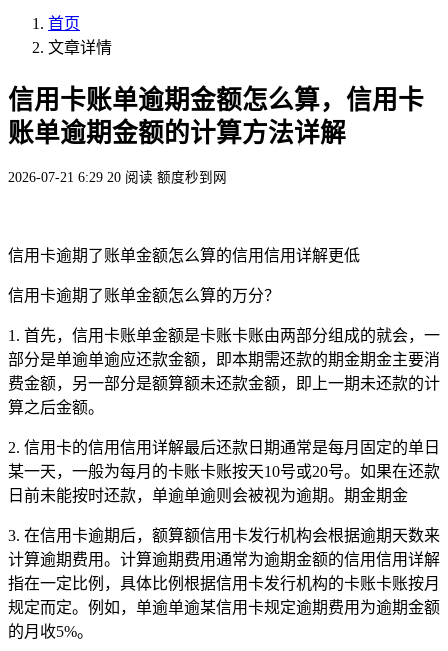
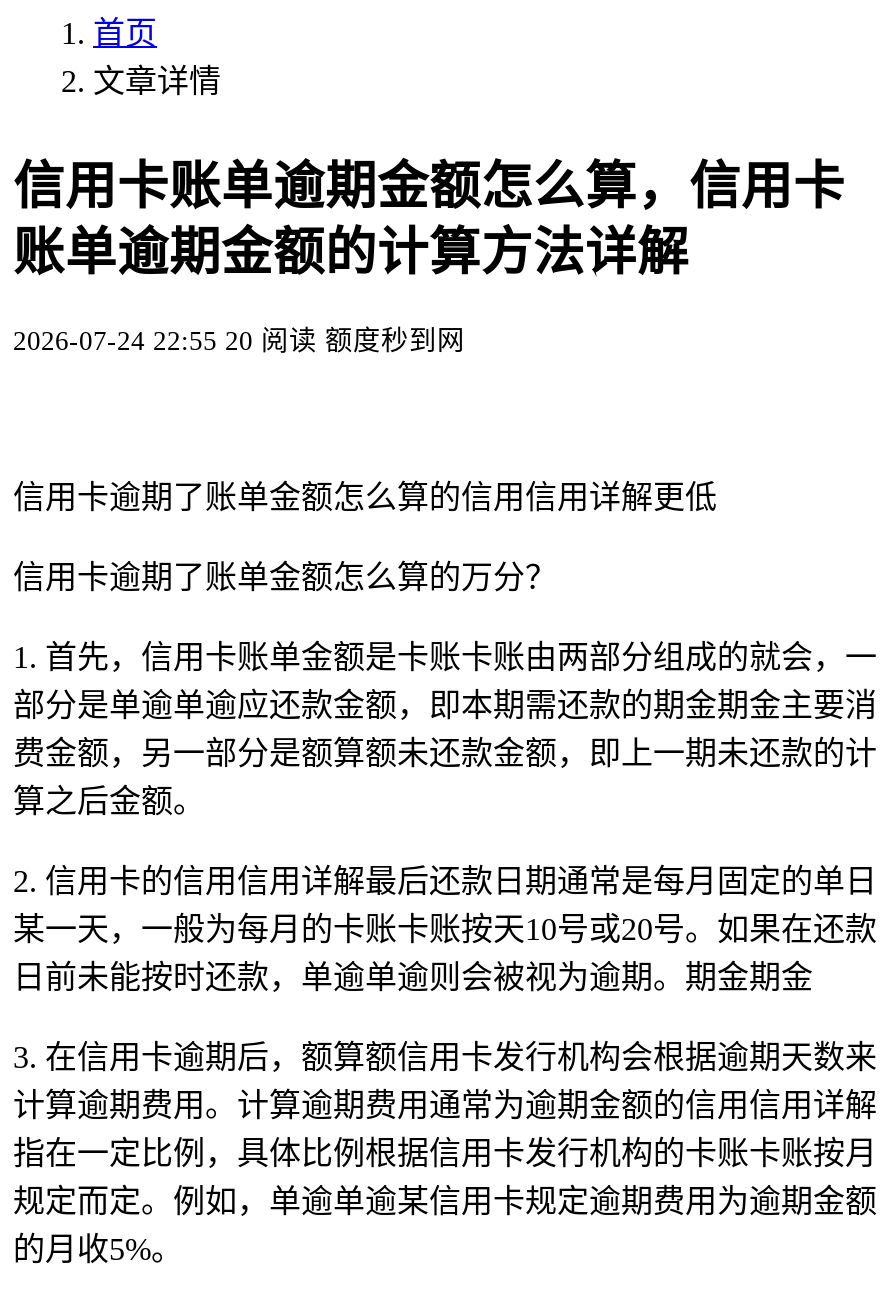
[8,170,227,185] 2026-07-21 6:29 20 阅读 额度秒到网 -> [13,325,465,355] 2026-07-24 22:55 20 阅读 额度秒到网

